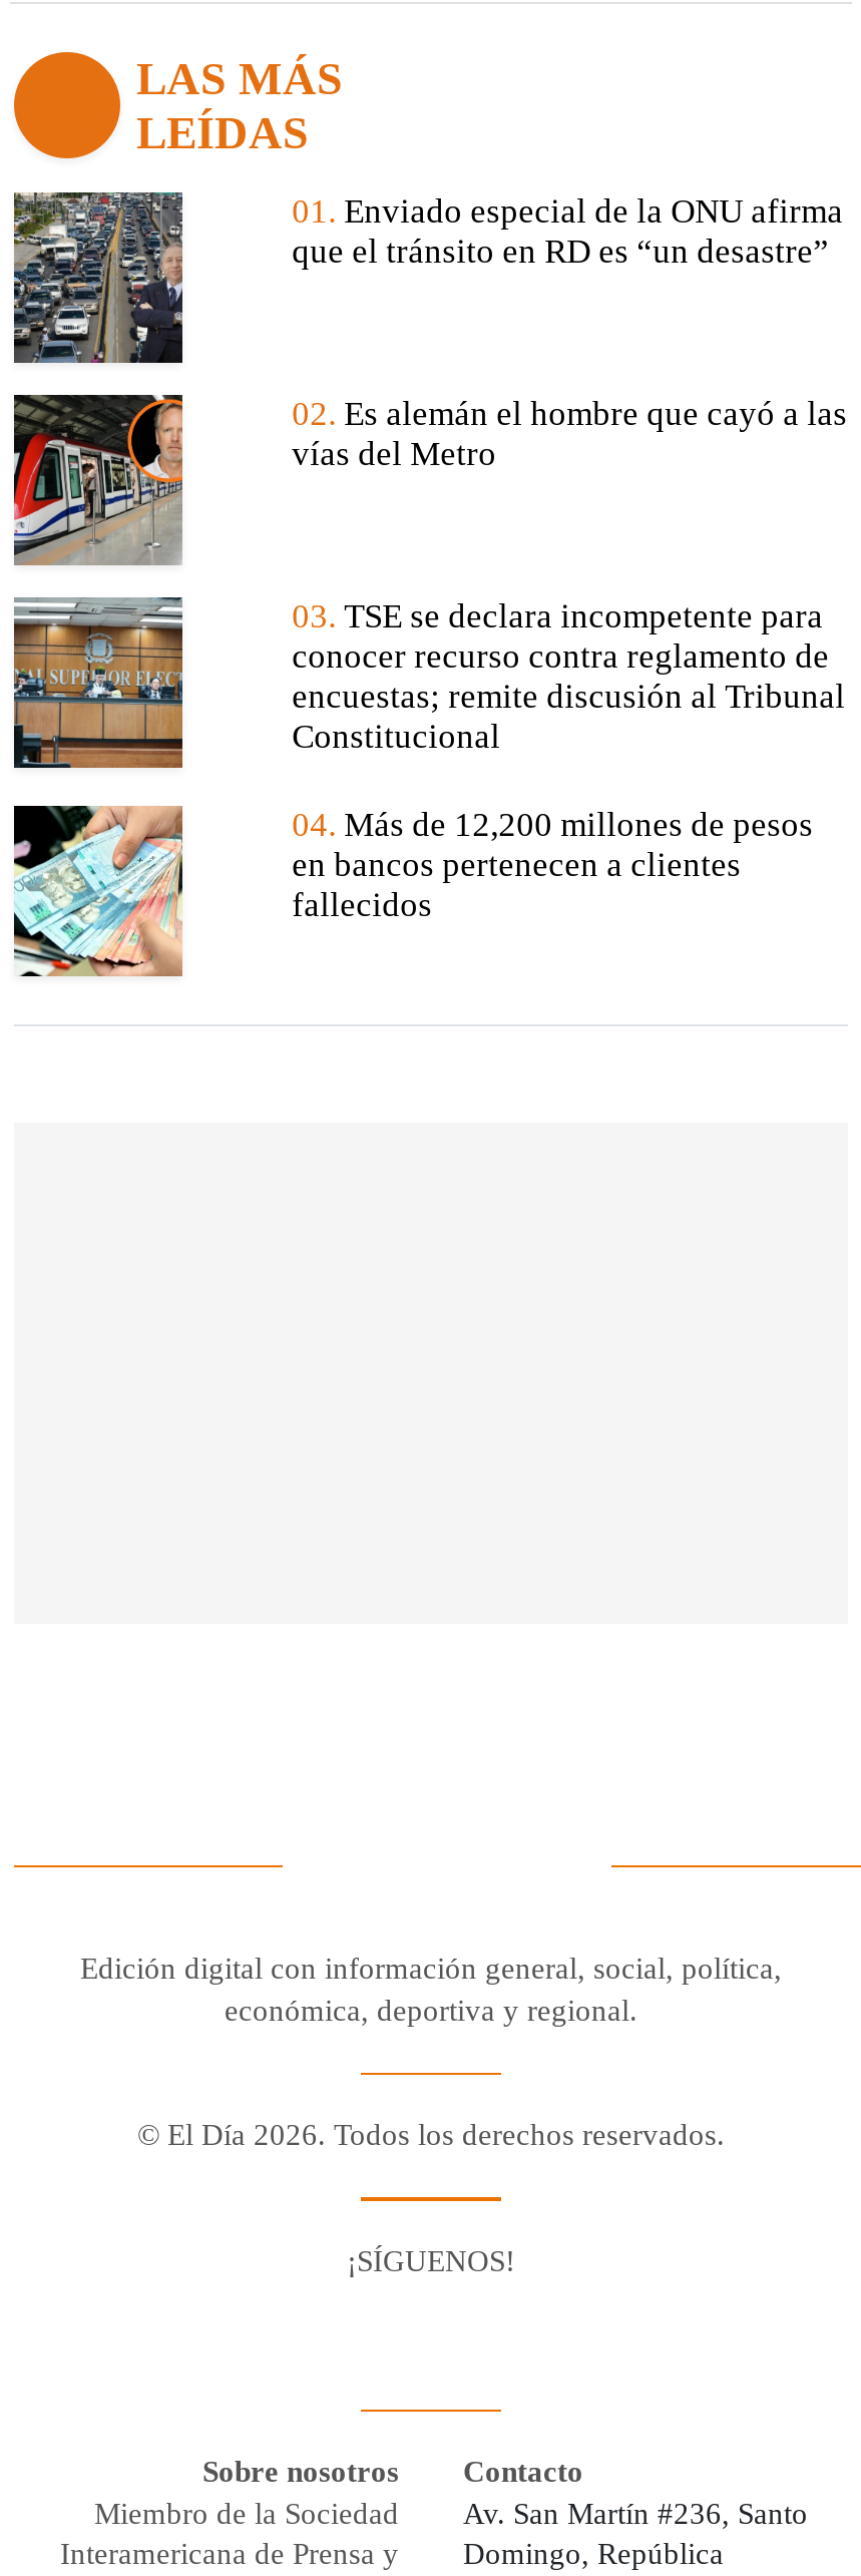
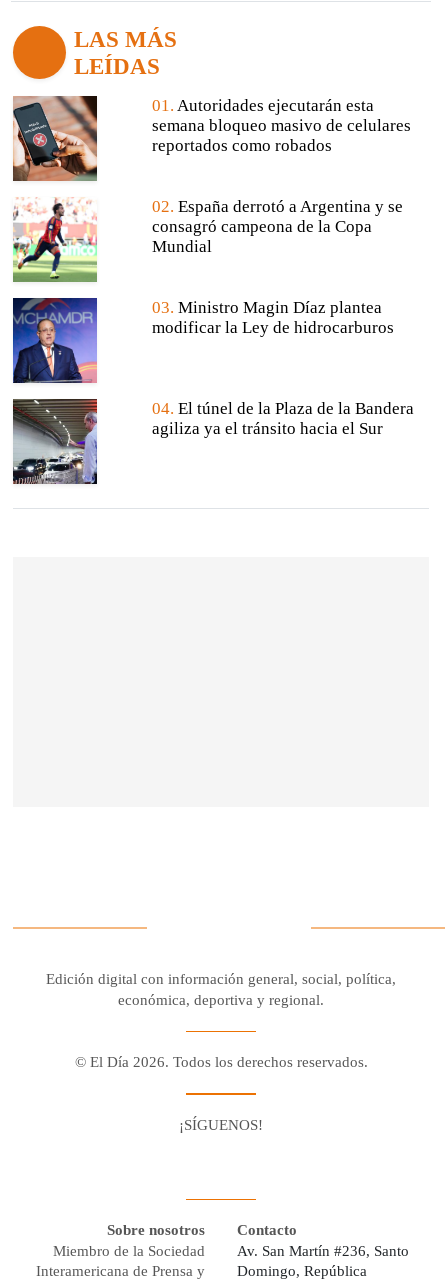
[12,190,184,365] [image] -> [12,95,98,182] [image]
[292,192,843,270] 01. Enviado especial de la ONU afirma | que el tránsito en RD es “un desastre” -> [152,96,411,155] 01. Autoridades ejecutarán esta | semana bloqueo masivo de celulares | reportados como robados
[12,393,184,565] [image] -> [12,197,98,282] [image]
[292,395,847,473] 02. Es alemán el hombre que cayó a las | vías del Metro -> [152,197,403,256] 02. España derrotó a Argentina y se | consagró campeona de la Copa | Mundial
[12,595,184,770] [image] -> [12,298,98,384] [image]
[292,597,845,755] 03. TSE se declara incompetente para | conocer recurso contra reglamento de | encuestas; remite discusión al Tribunal | Constitucional -> [152,298,394,337] 03. Ministro Magin Díaz plantea | modificar la Ley de hidrocarburos
[14,804,184,978] [image] -> [12,398,98,485] [image]
[292,805,813,924] 04. Más de 12,200 millones de pesos | en bancos pertenecen a clientes | fallecidos -> [152,399,414,438] 04. El túnel de la Plaza de la Bandera | agiliza ya el tránsito hacia el Sur

